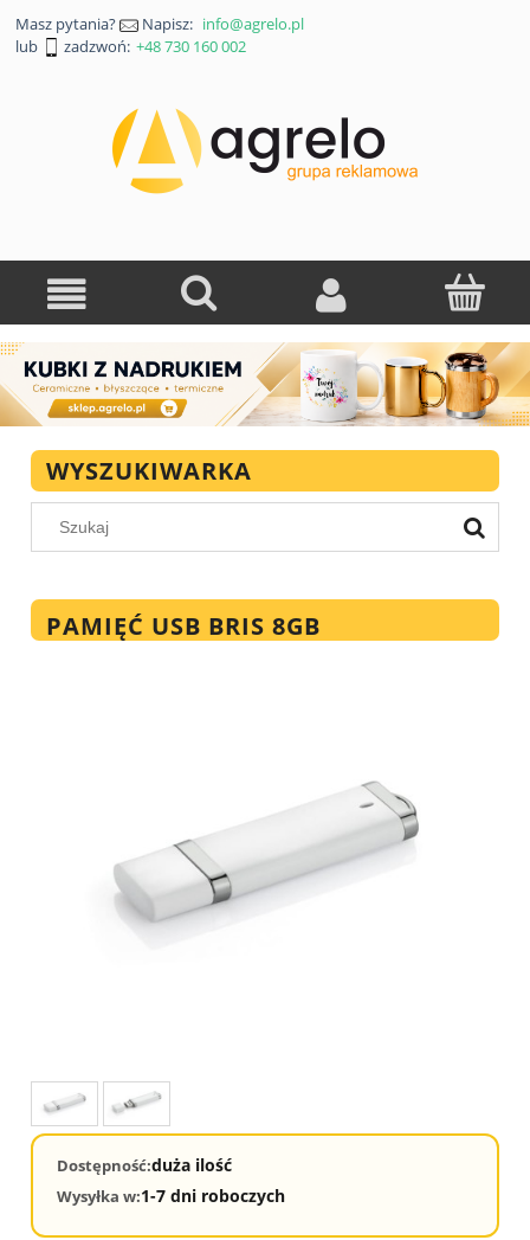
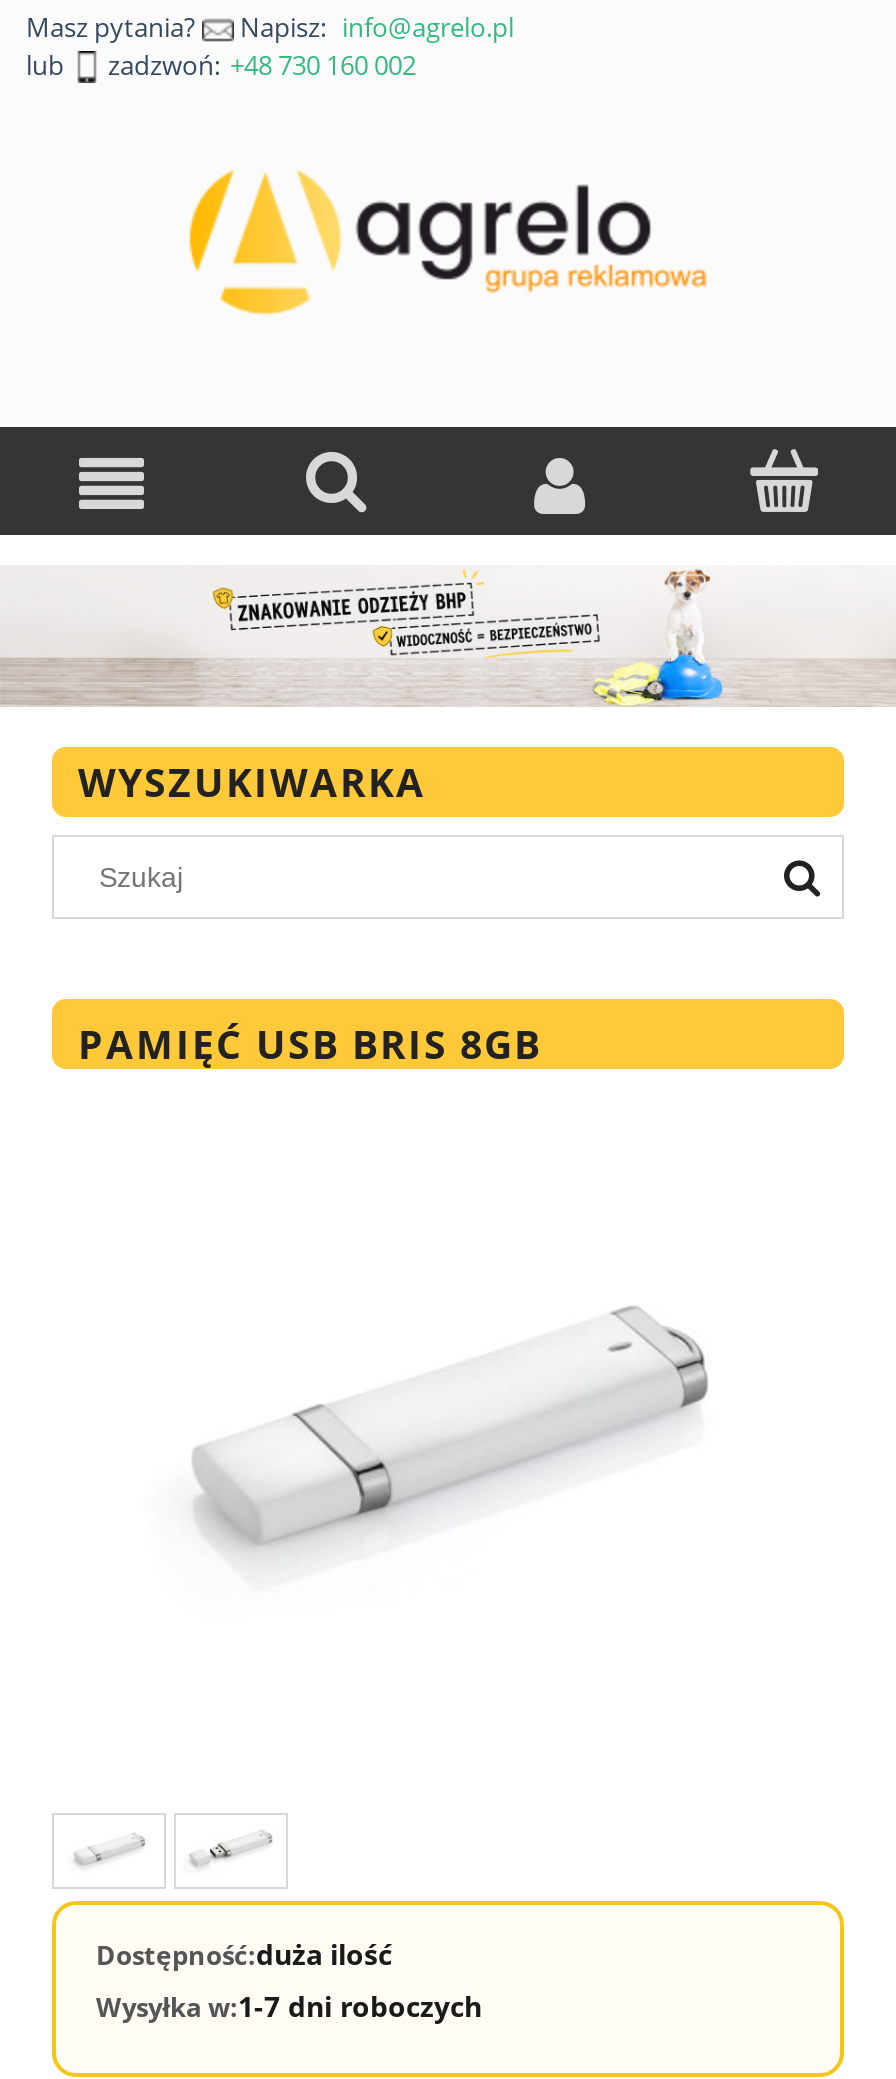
[4,341,526,426] [image] -> [6,565,890,707] [image]

